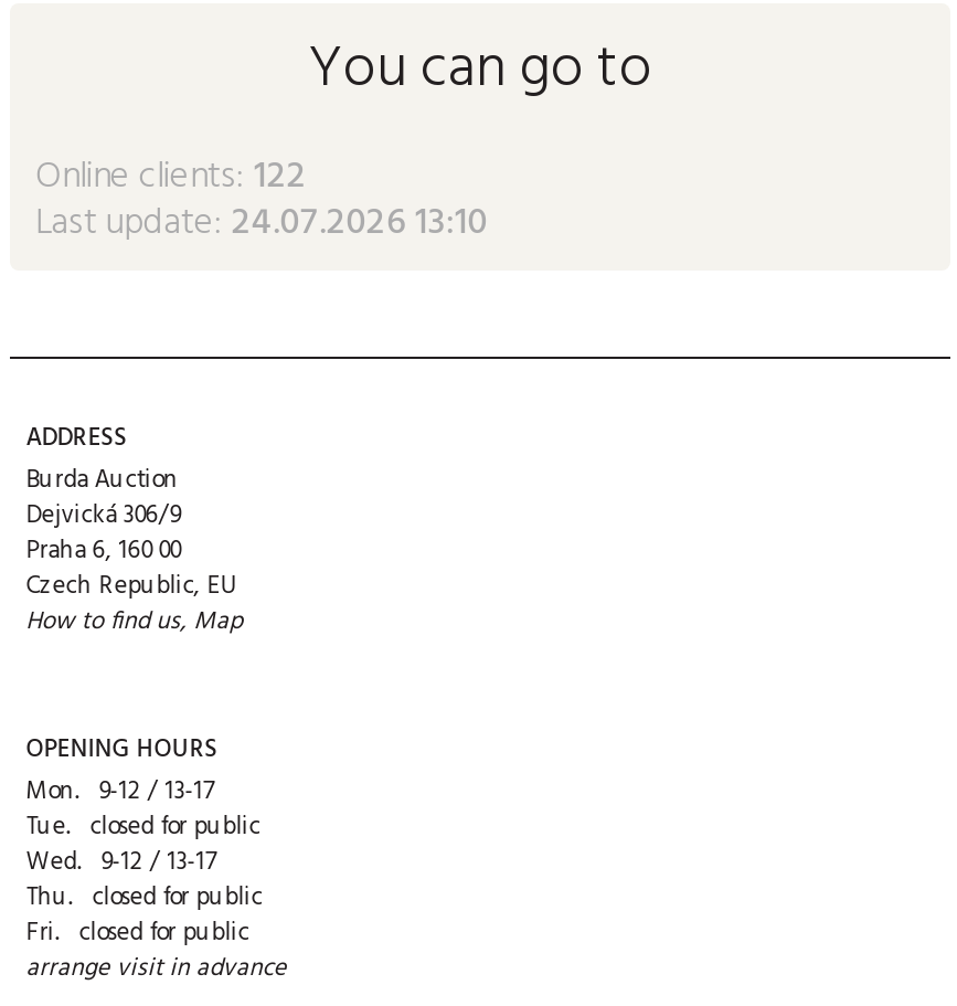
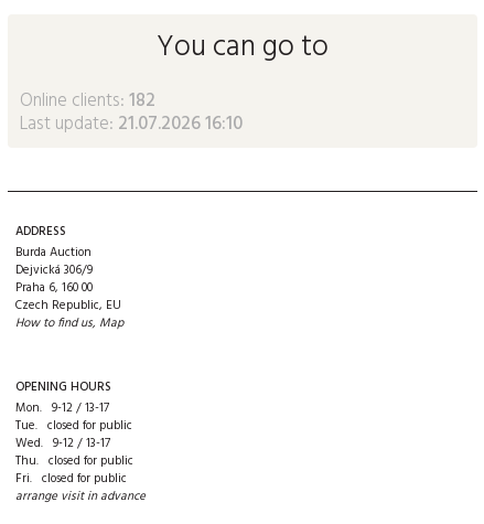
[35,146,307,206] Online clients: 122 -> [20,86,156,116] Online clients: 182
[35,193,488,252] Last update: 24.07.2026 13:10 -> [20,109,243,139] Last update: 21.07.2026 16:10

